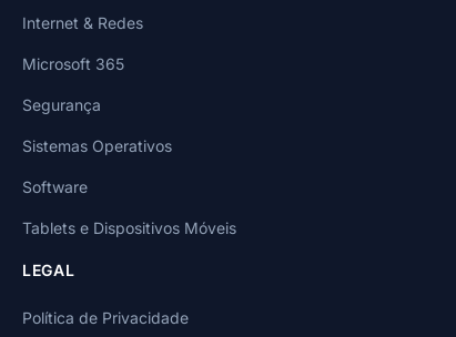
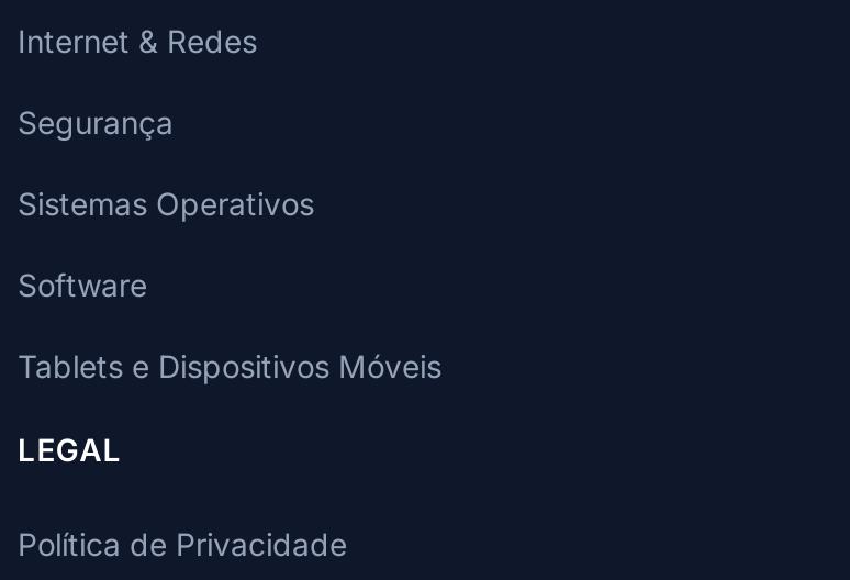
[22,54,124,73] Microsoft 365 -> none

